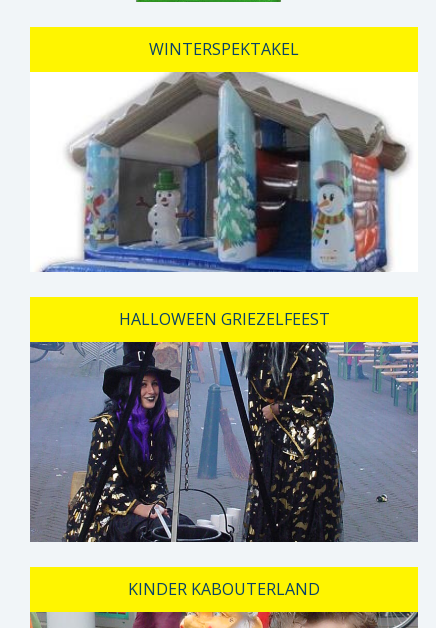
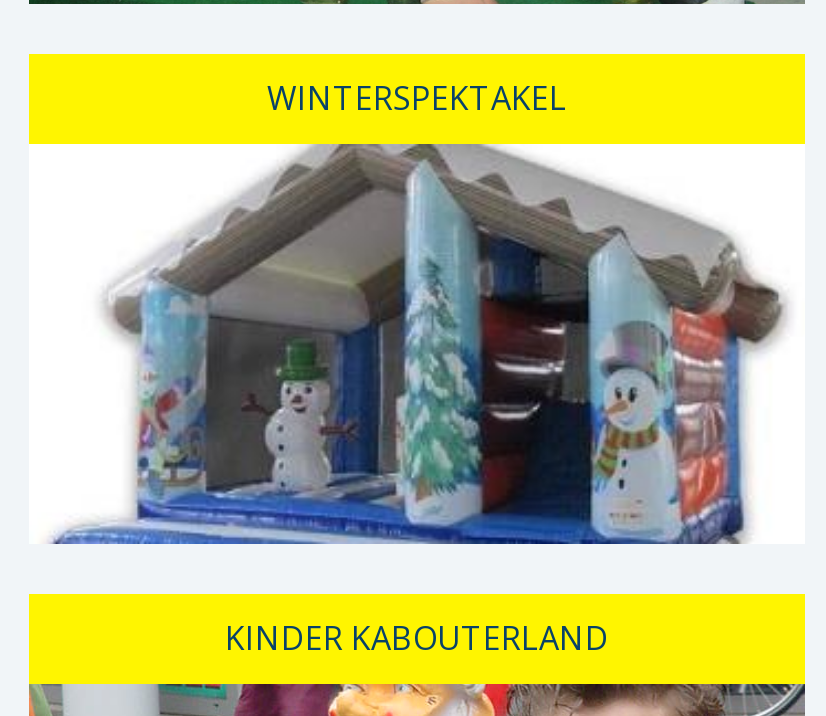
[118,308,329,330] HALLOWEEN GRIEZELFEEST -> none
[29,341,418,543] [image] -> none

